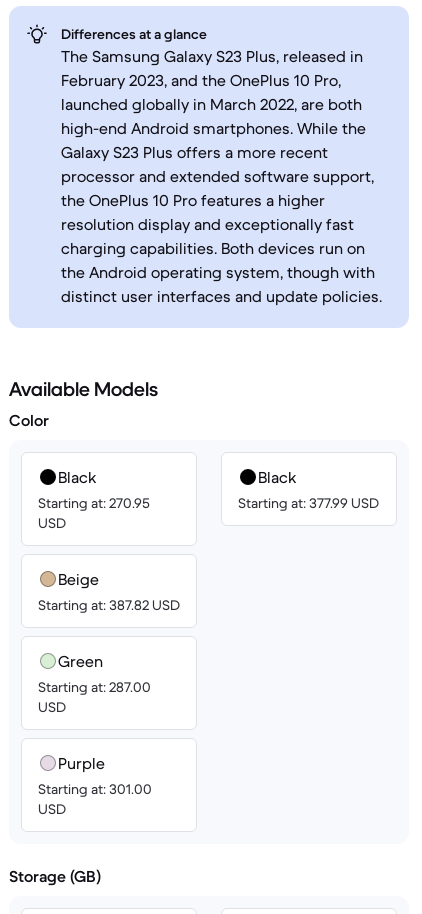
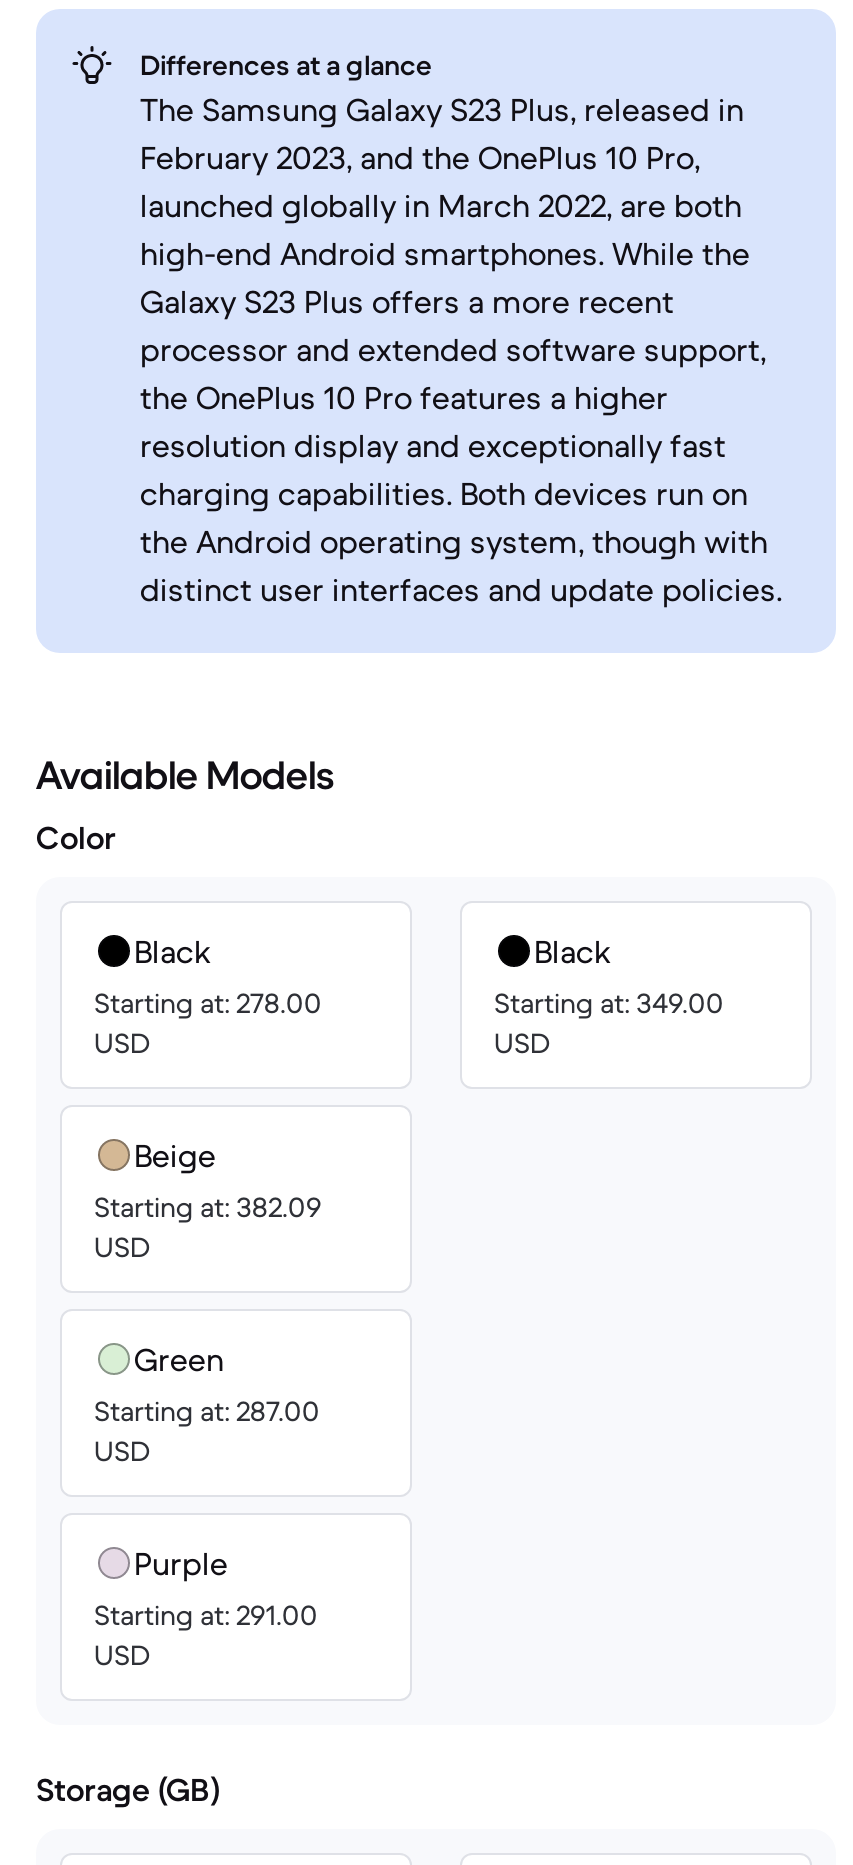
[38,494,150,512] Starting at: 270.95 -> [94,985,322,1021] Starting at: 278.00
[238,494,379,512] Starting at: 377.99 USD -> [494,985,724,1061] Starting at: 349.00 | USD
[38,596,180,614] Starting at: 387.82 USD -> [94,1189,322,1265] Starting at: 382.09 | USD
[38,780,152,798] Starting at: 301.00 -> [94,1597,318,1633] Starting at: 291.00

